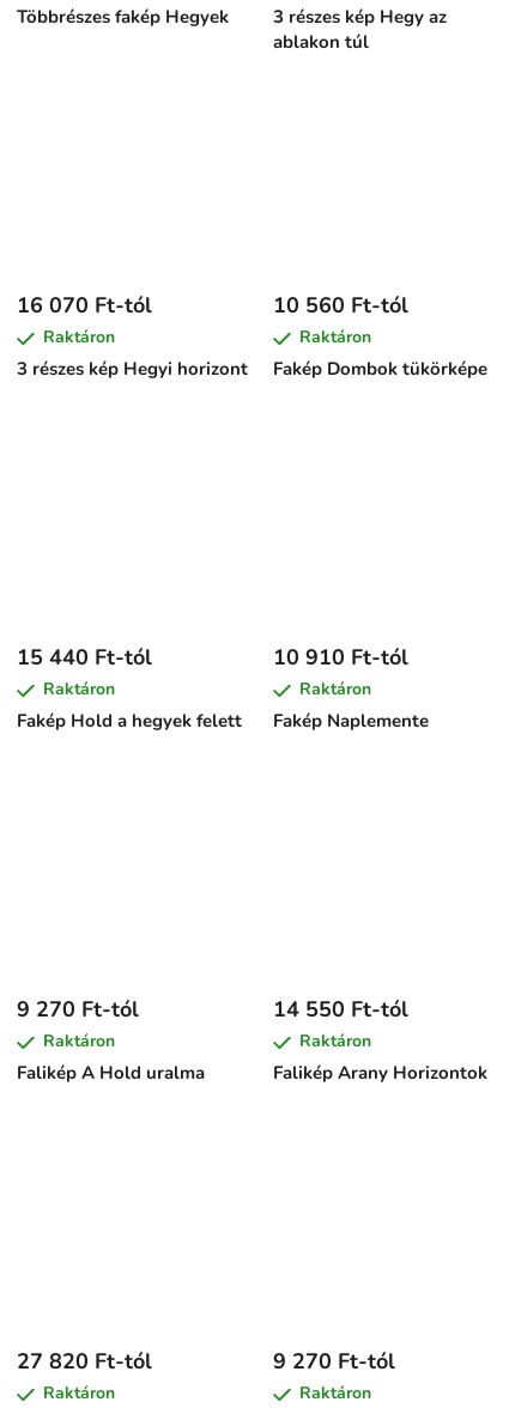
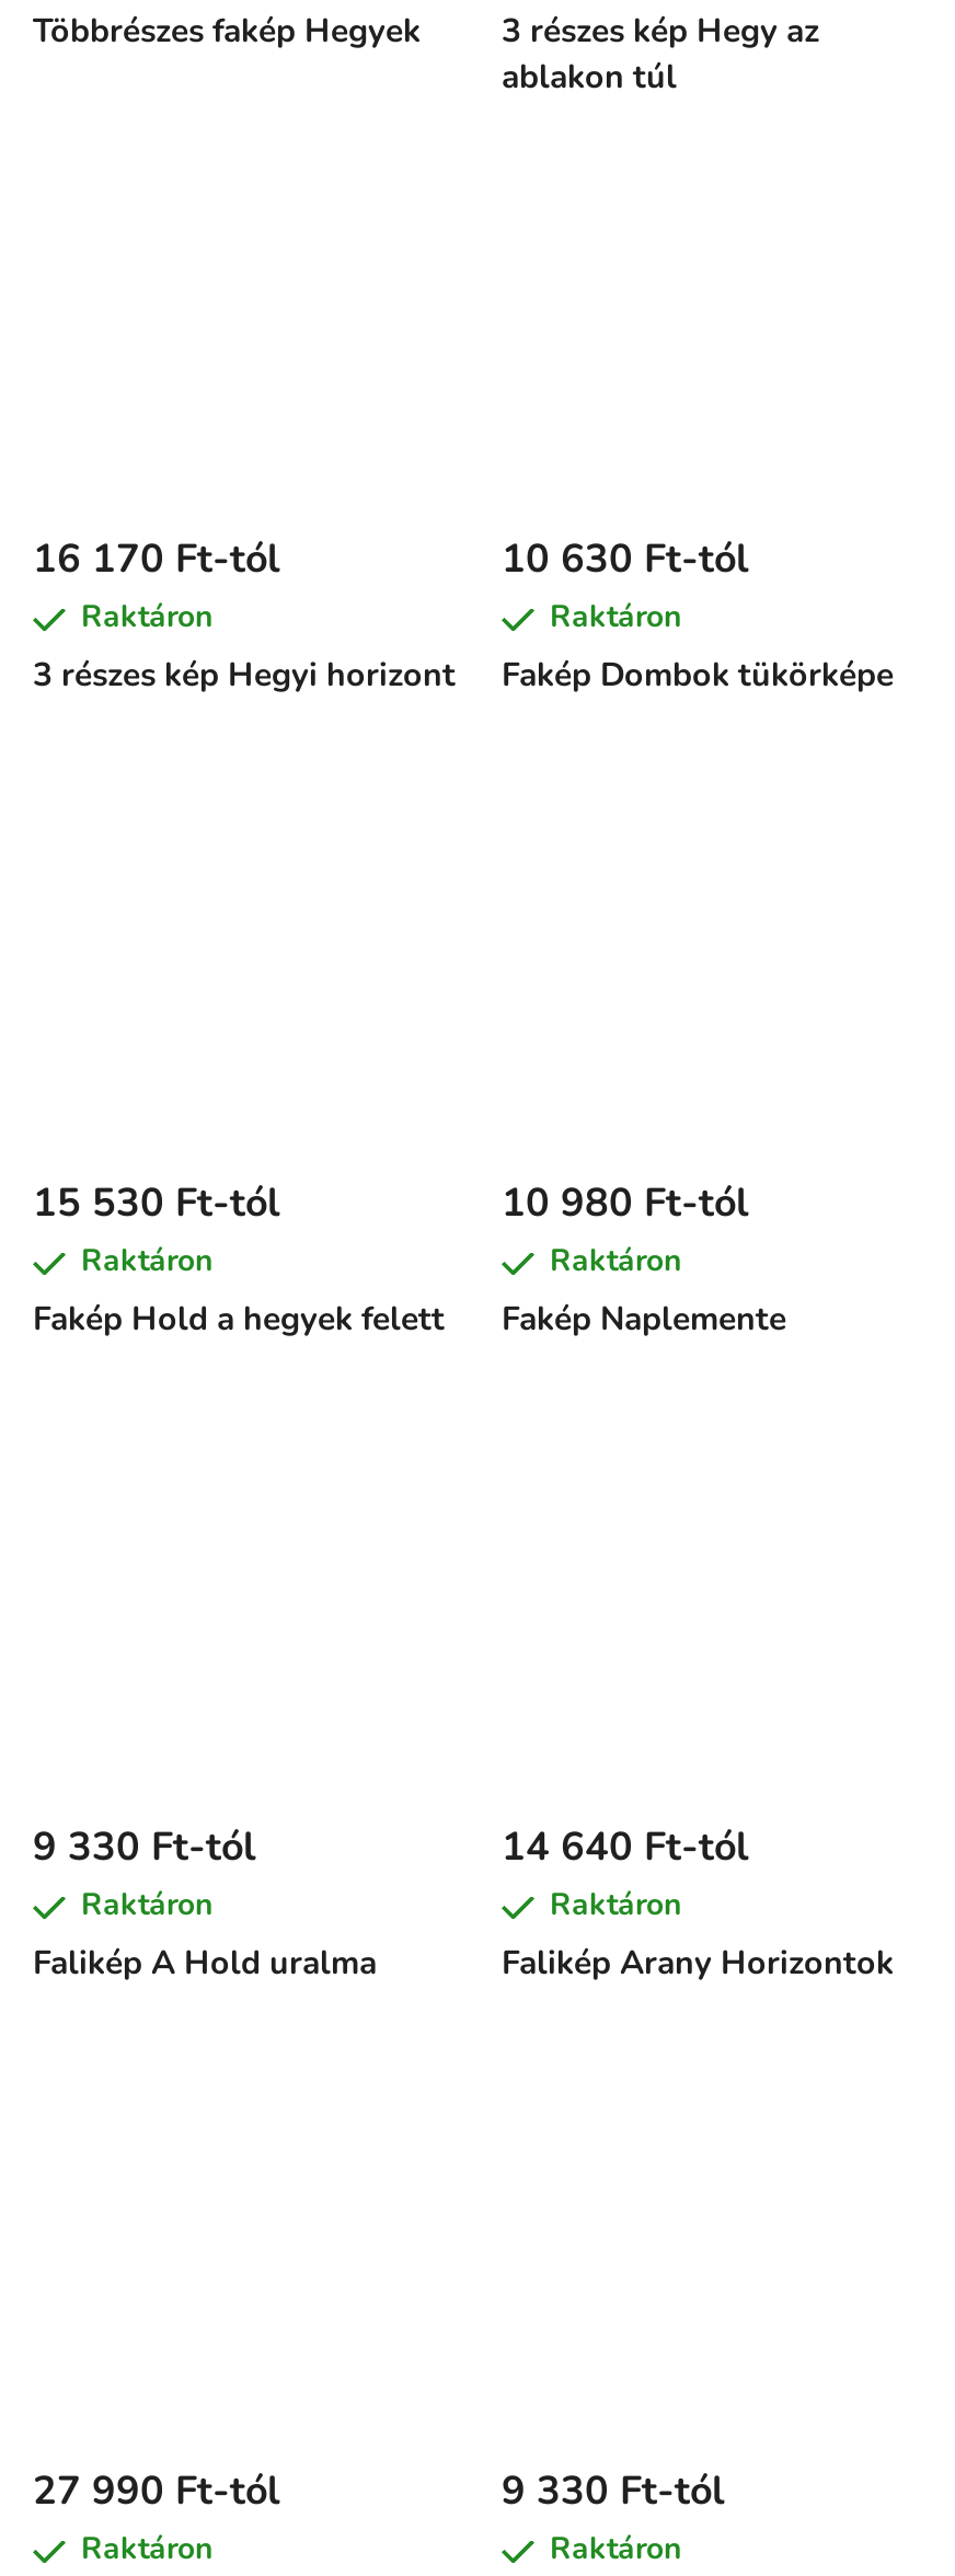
[17,291,152,320] 16 070 Ft-tól -> [33,533,280,585] 16 170 Ft-tól
[273,291,408,320] 10 560 Ft-tól -> [502,533,749,585] 10 630 Ft-tól
[17,643,152,672] 15 440 Ft-tól -> [33,1176,280,1229] 15 530 Ft-tól
[273,643,408,672] 10 910 Ft-tól -> [502,1176,749,1229] 10 980 Ft-tól
[17,995,139,1023] 9 270 Ft-tól -> [33,1820,256,1872] 9 330 Ft-tól
[273,995,408,1023] 14 550 Ft-tól -> [502,1820,749,1872] 14 640 Ft-tól
[17,1346,152,1375] 27 820 Ft-tól -> [33,2463,280,2516] 27 990 Ft-tól
[273,1346,395,1375] 9 270 Ft-tól -> [502,2463,725,2516] 9 330 Ft-tól

